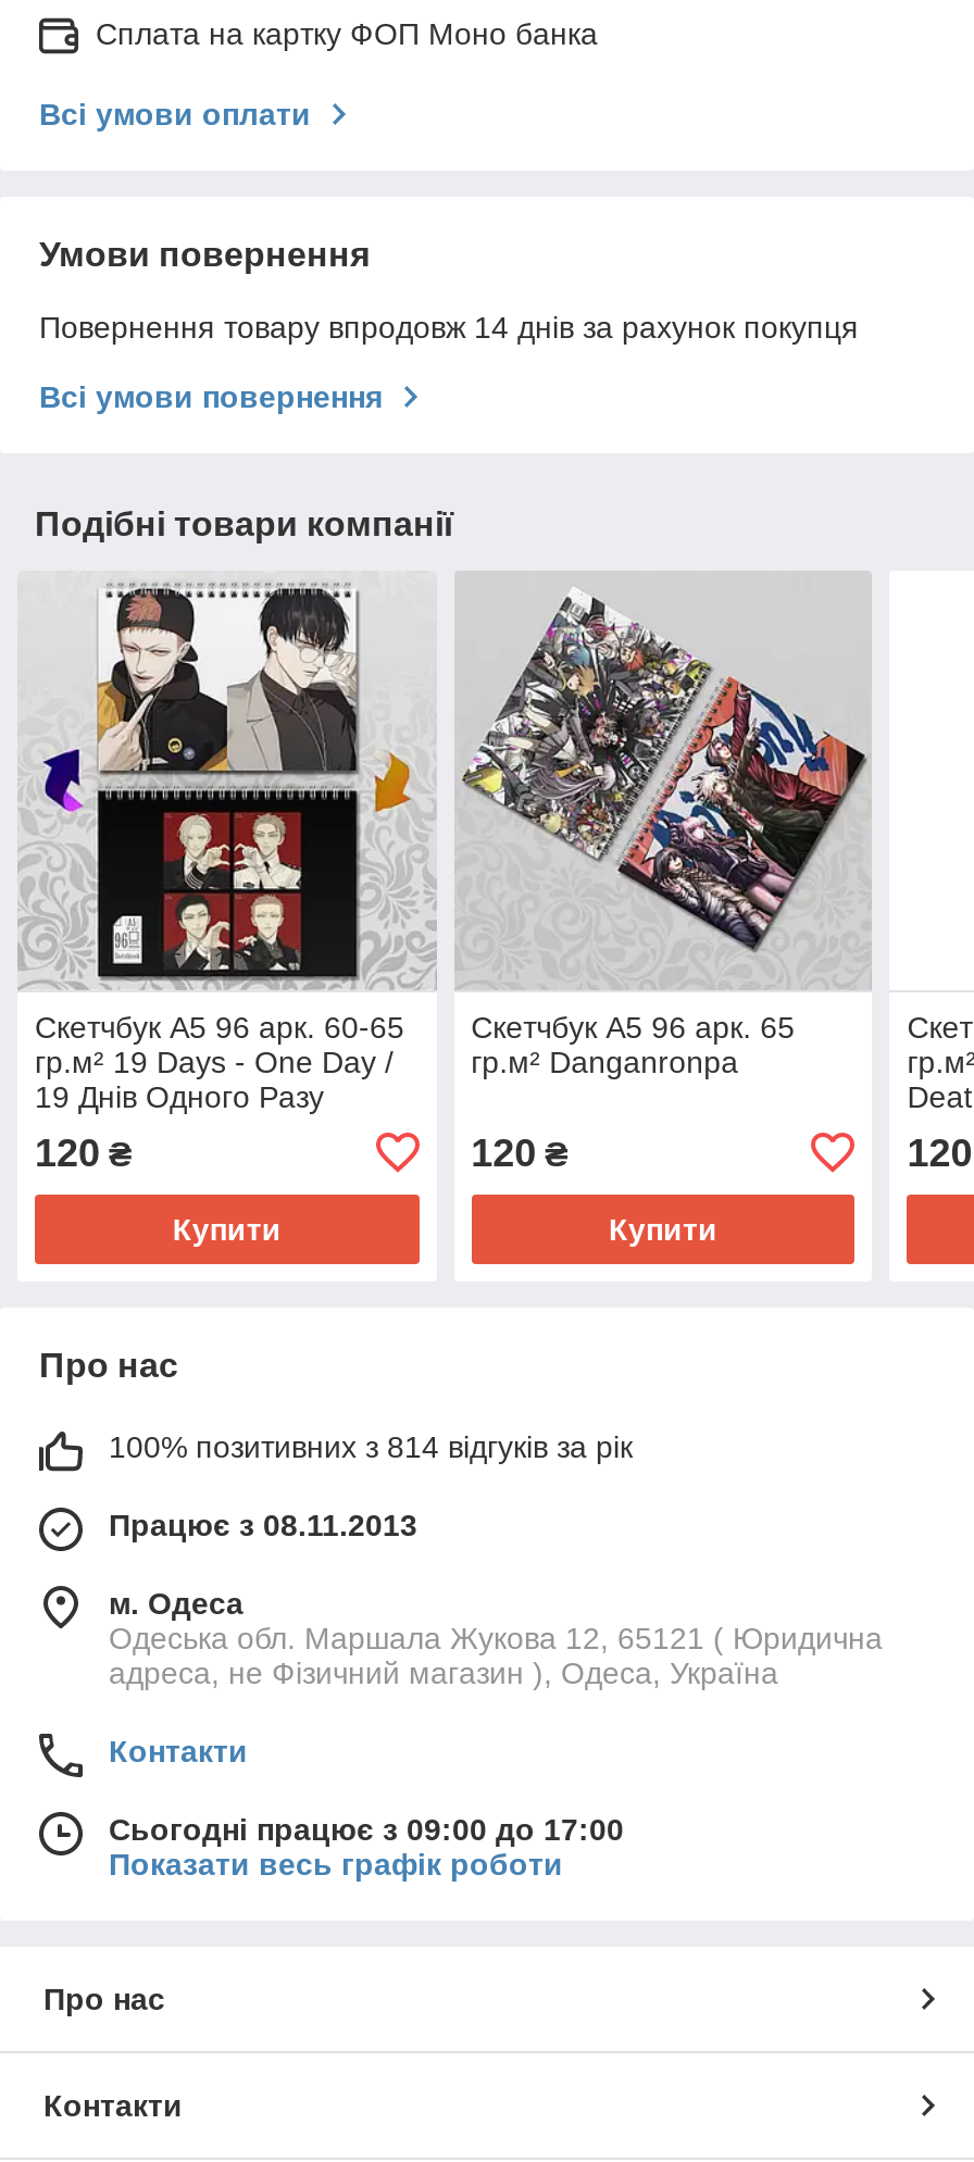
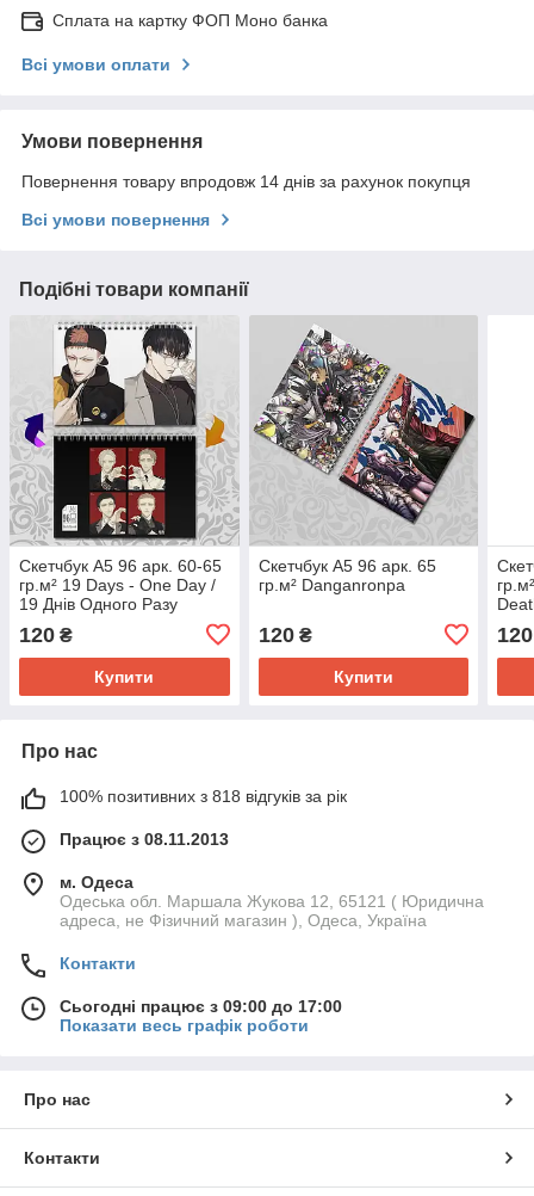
[109,1429,633,1464] 100% позитивних з 814 відгуків за рік -> [60,786,347,805] 100% позитивних з 818 відгуків за рік

